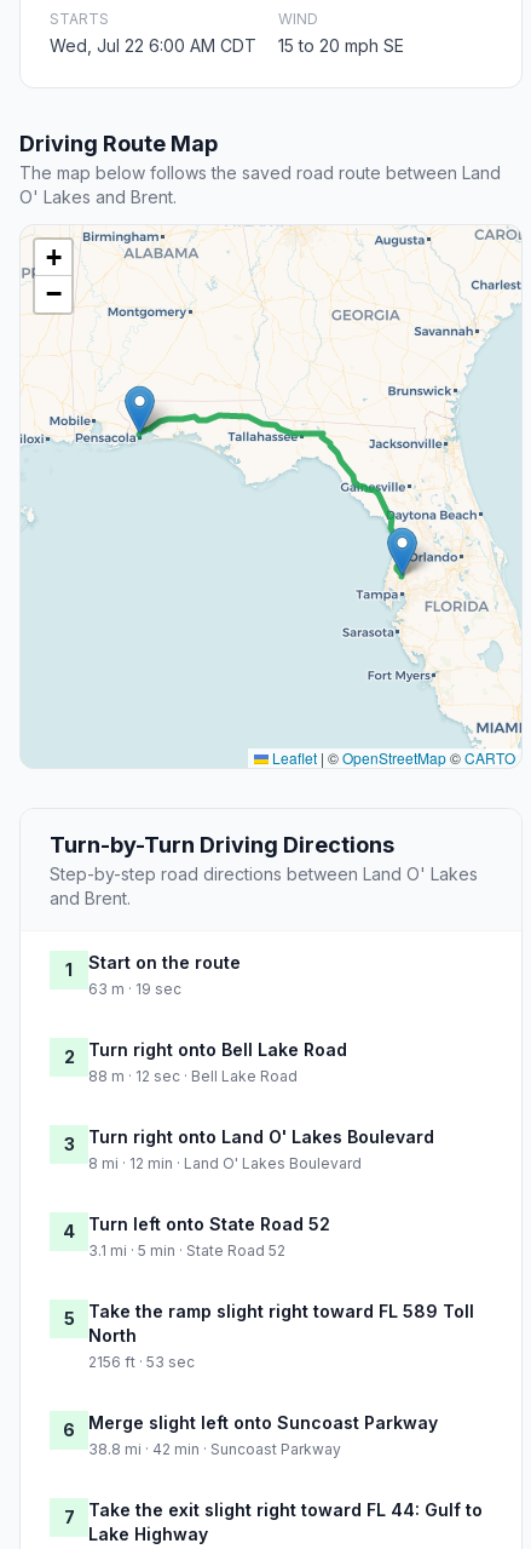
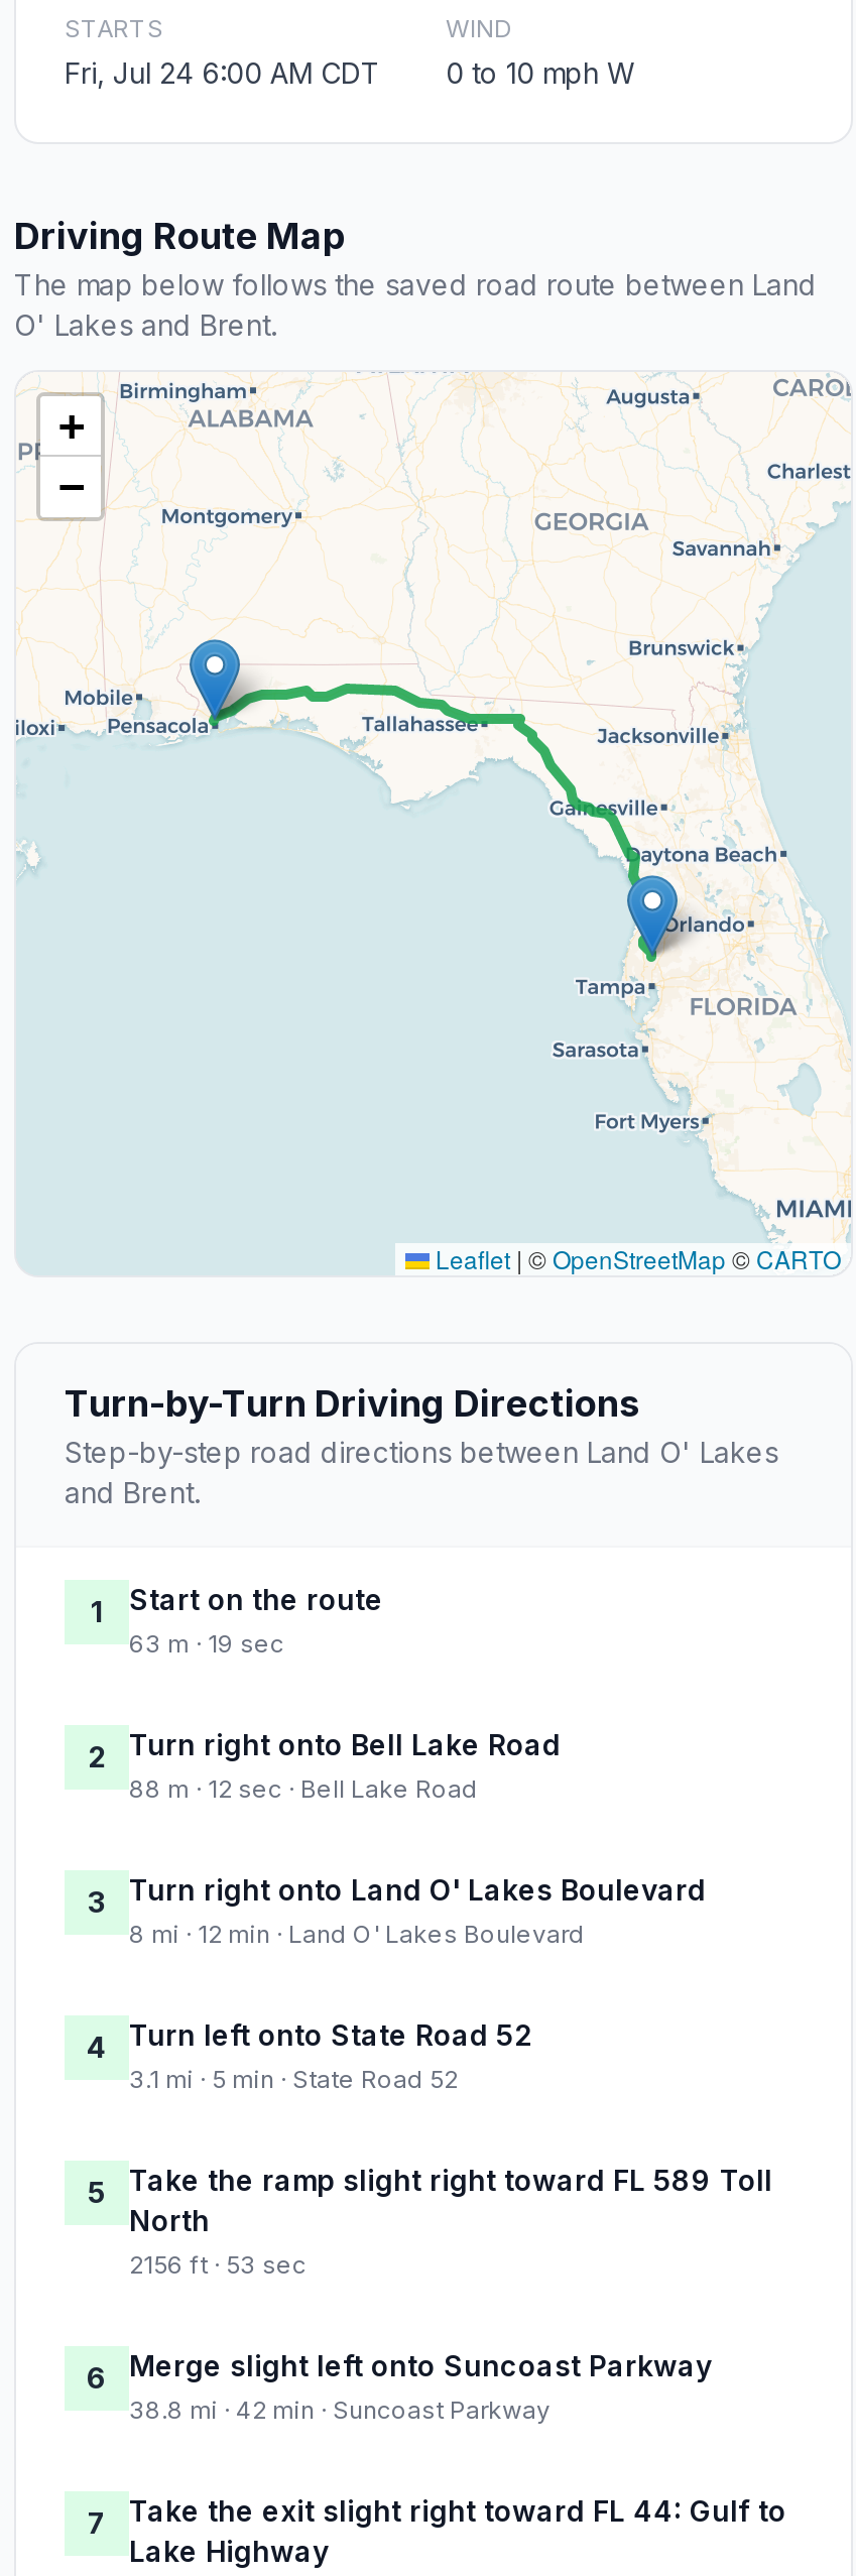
[50,35,256,56] Wed, Jul 22 6:00 AM CDT -> [65,56,381,90] Fri, Jul 24 6:00 AM CDT
[278,35,404,56] 15 to 20 mph SE -> [446,56,635,90] 0 to 10 mph W

